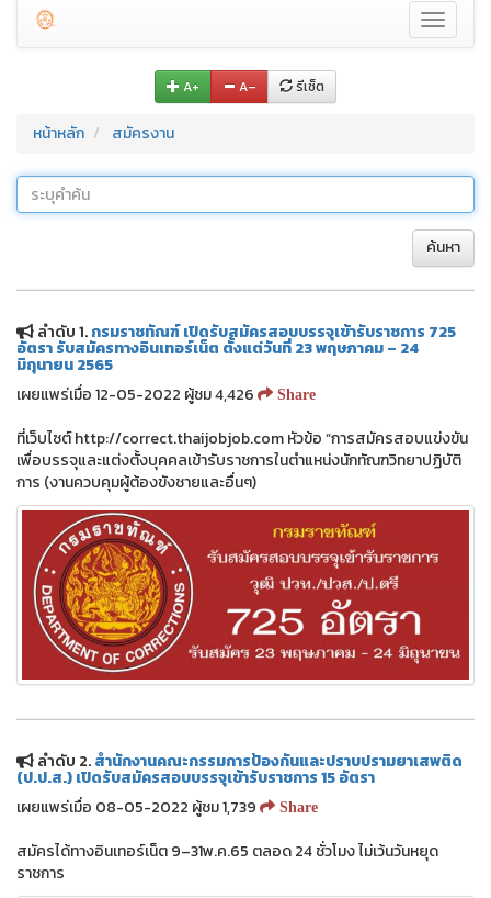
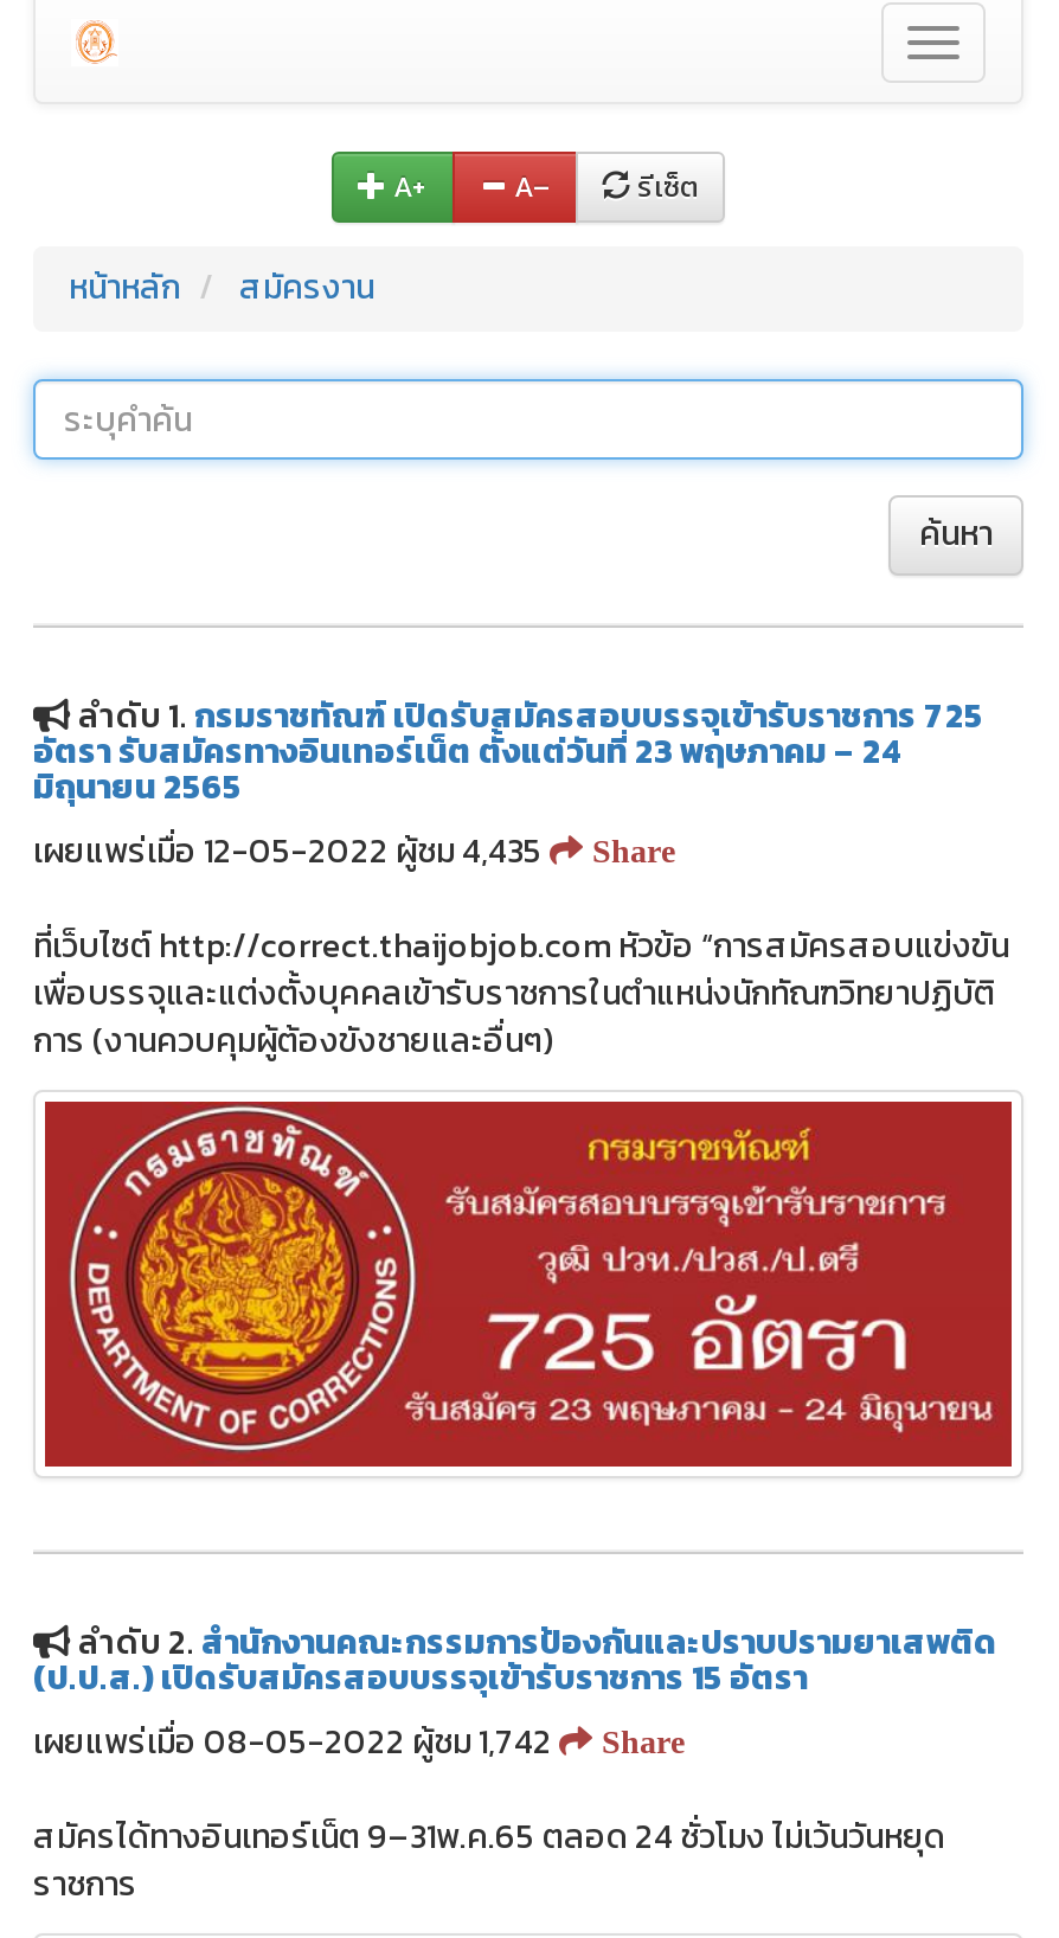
[16,383,258,406] เผยแพร่เมื่อ 12-05-2022 ผู้ชม 4,426 -> [33,827,550,877] เผยแพร่เมื่อ 12-05-2022 ผู้ชม 4,435
[16,796,260,820] เผยแพร่เมื่อ 08-05-2022 ผู้ชม 1,739 -> [33,1719,559,1769] เผยแพร่เมื่อ 08-05-2022 ผู้ชม 1,742

